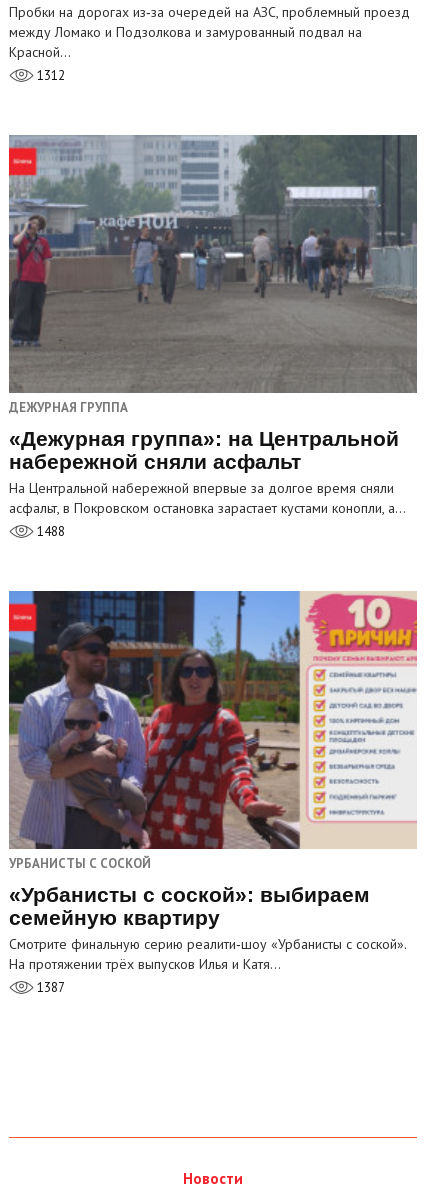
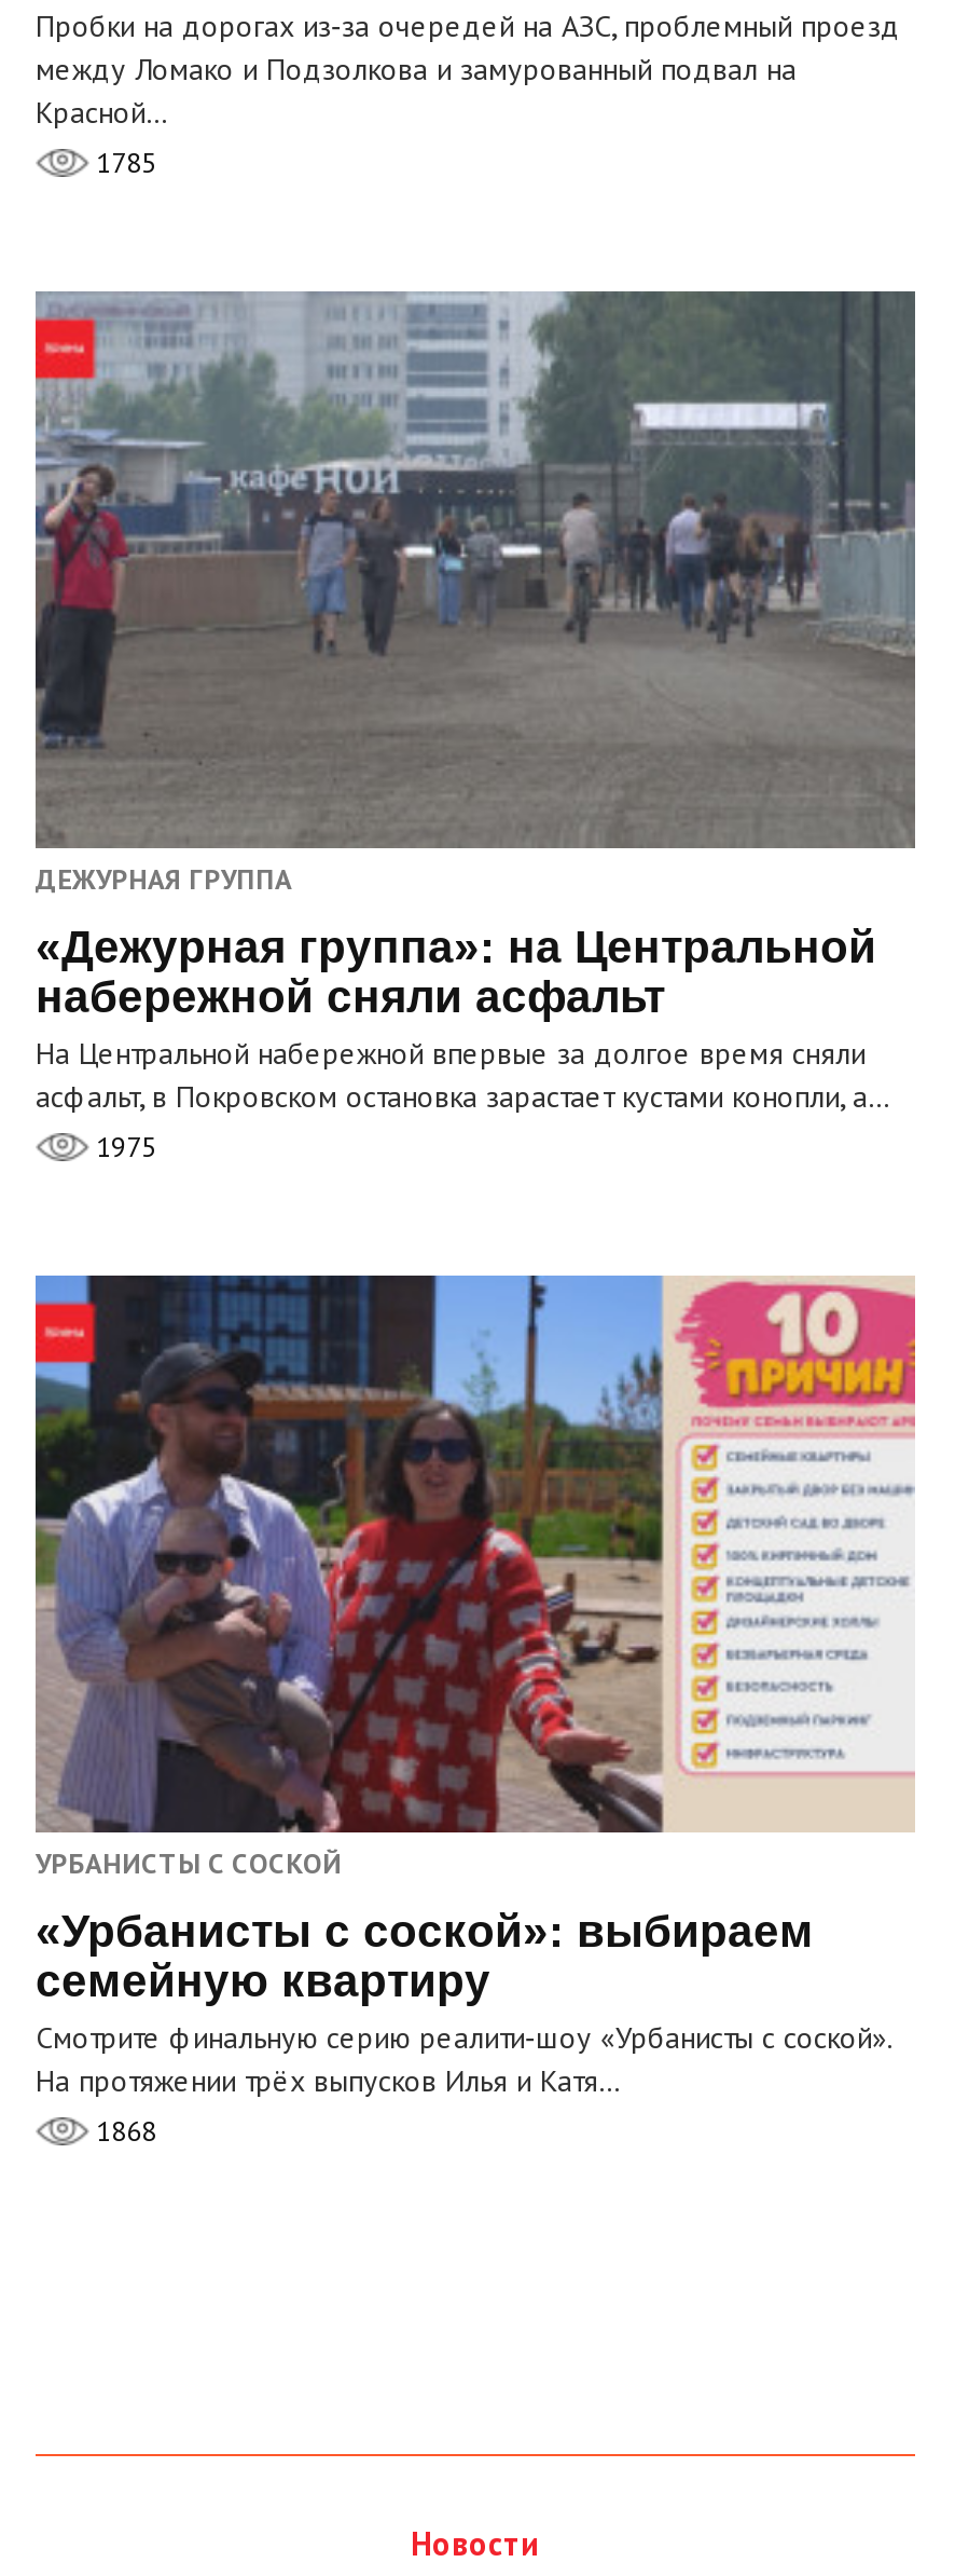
[34,67,65,84] 1312 -> [89,144,156,181] 1785
[34,523,65,540] 1488 -> [89,1129,156,1166] 1975
[34,979,65,996] 1387 -> [89,2113,156,2150] 1868

